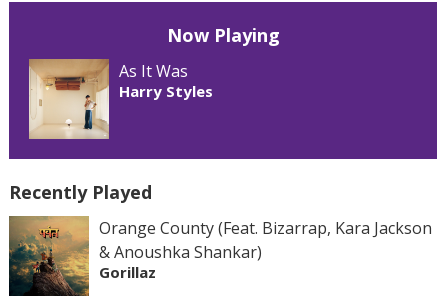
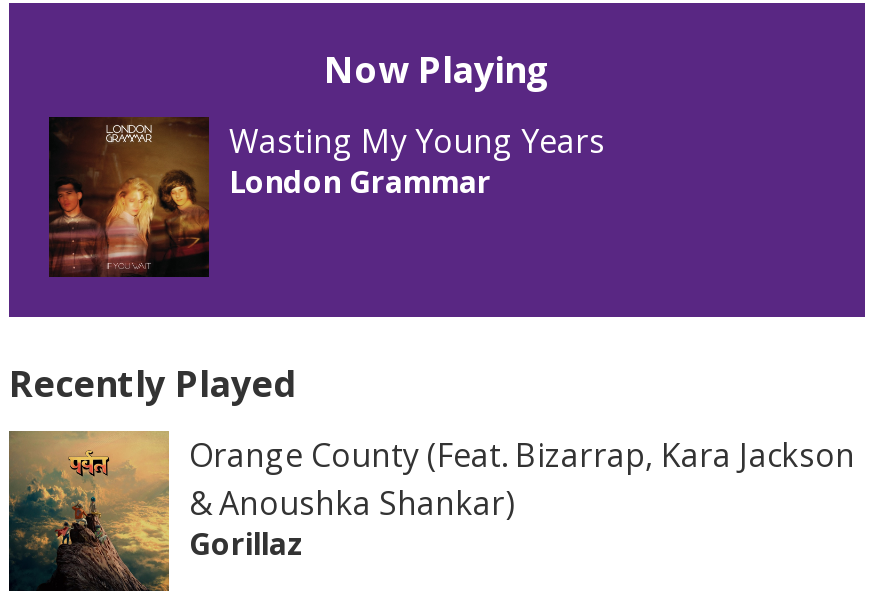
[28,58,213,140] [image] | As It Was | Harry Styles -> [47,115,605,279] [image] | Wasting My Young Years | London Grammar

